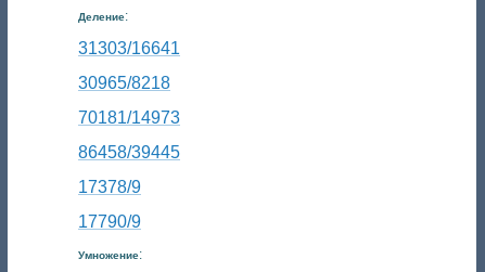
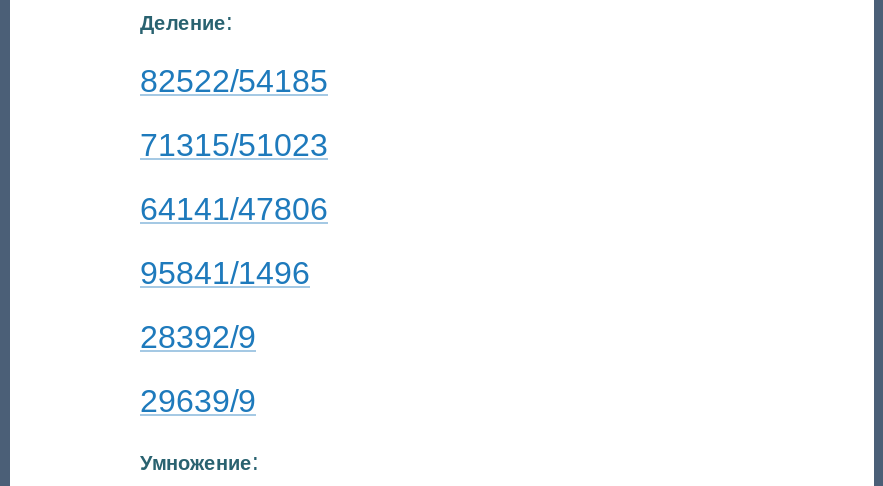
[78,40,180,58] 31303/16641 -> [140,65,328,99] 82522/54185
[78,74,170,93] 30965/8218 -> [140,129,328,163] 71315/51023
[78,109,180,127] 70181/14973 -> [140,193,328,227] 64141/47806
[78,144,180,162] 86458/39445 -> [140,257,310,291] 95841/1496
[78,178,141,197] 17378/9 -> [140,321,256,355] 28392/9
[78,213,141,231] 17790/9 -> [140,385,256,419] 29639/9

